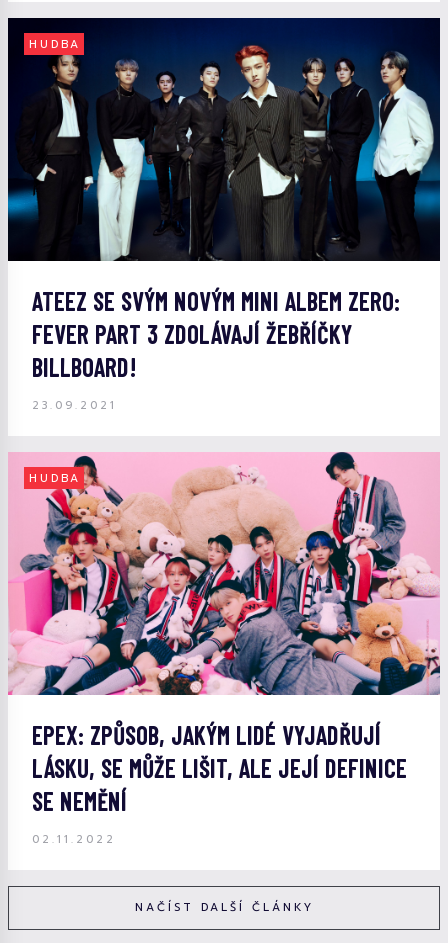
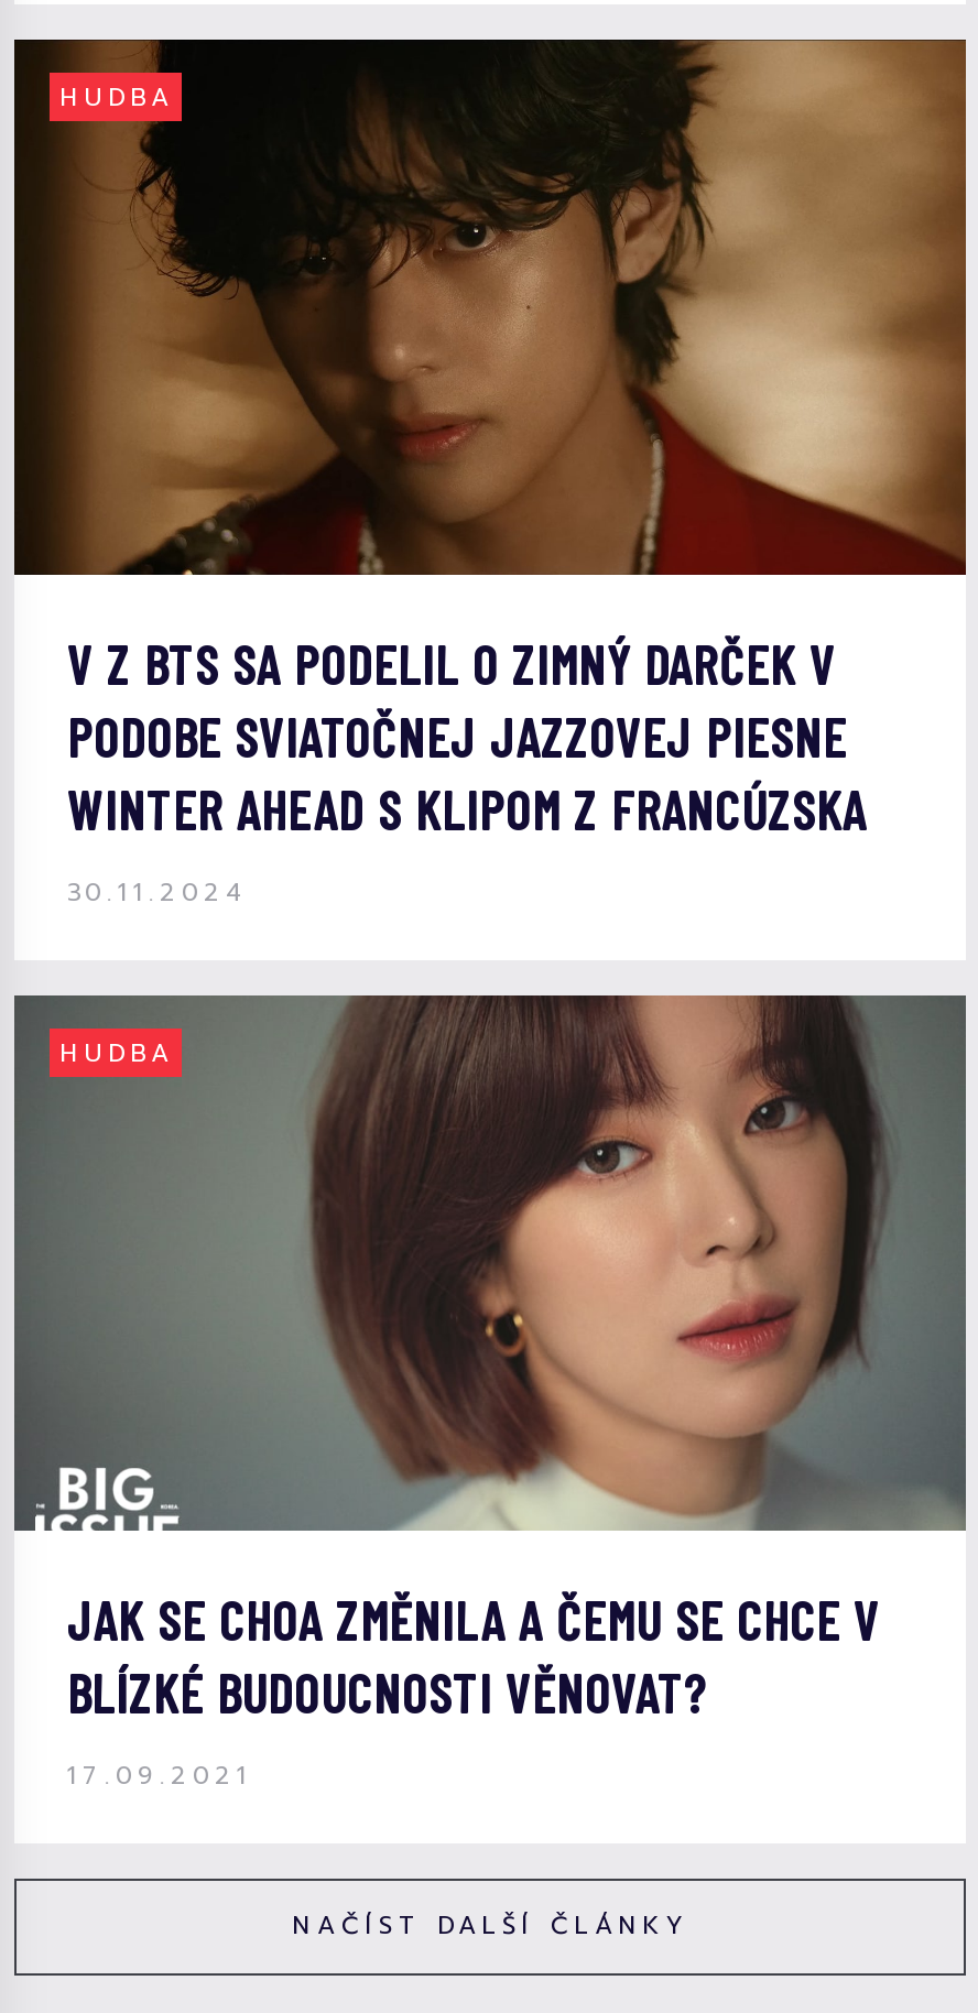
[7,17,441,382] [image] | ATEEZ SE SVÝM NOVÝM MINI ALBEM ZERO: | FEVER PART 3 ZDOLÁVAJÍ ŽEBŘÍČKY | BILLBOARD! -> [12,37,968,842] [image] | V Z BTS SA PODELIL O ZIMNÝ DARČEK V | PODOBE SVIATOČNEJ JAZZOVEJ PIESNE | WINTER AHEAD S KLIPOM Z FRANCÚZSKA
[32,397,117,414] 23.09.2021 -> [67,875,246,913] 30.11.2024
[8,452,440,816] [image] | EPEX: ZPŮSOB, JAKÝM LIDÉ VYJADŘUJÍ | LÁSKU, SE MŮŽE LIŠIT, ALE JEJÍ DEFINICE | SE NEMĚNÍ -> [12,993,968,1725] [image] | JAK SE CHOA ZMĚNILA A ČEMU SE CHCE V | BLÍZKÉ BUDOUCNOSTI VĚNOVAT?
[32,831,116,848] 02.11.2022 -> [67,1758,252,1796] 17.09.2021

